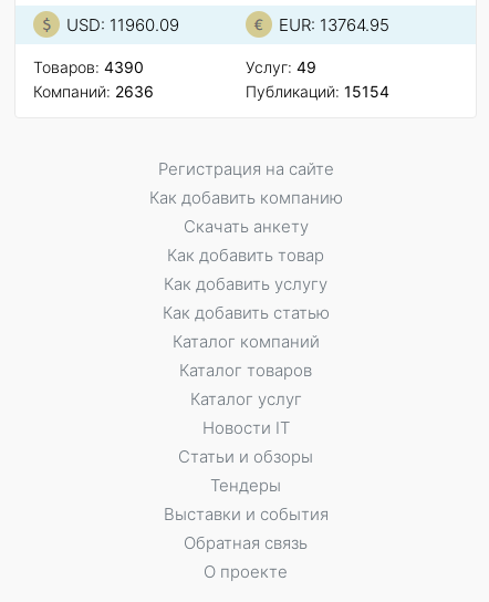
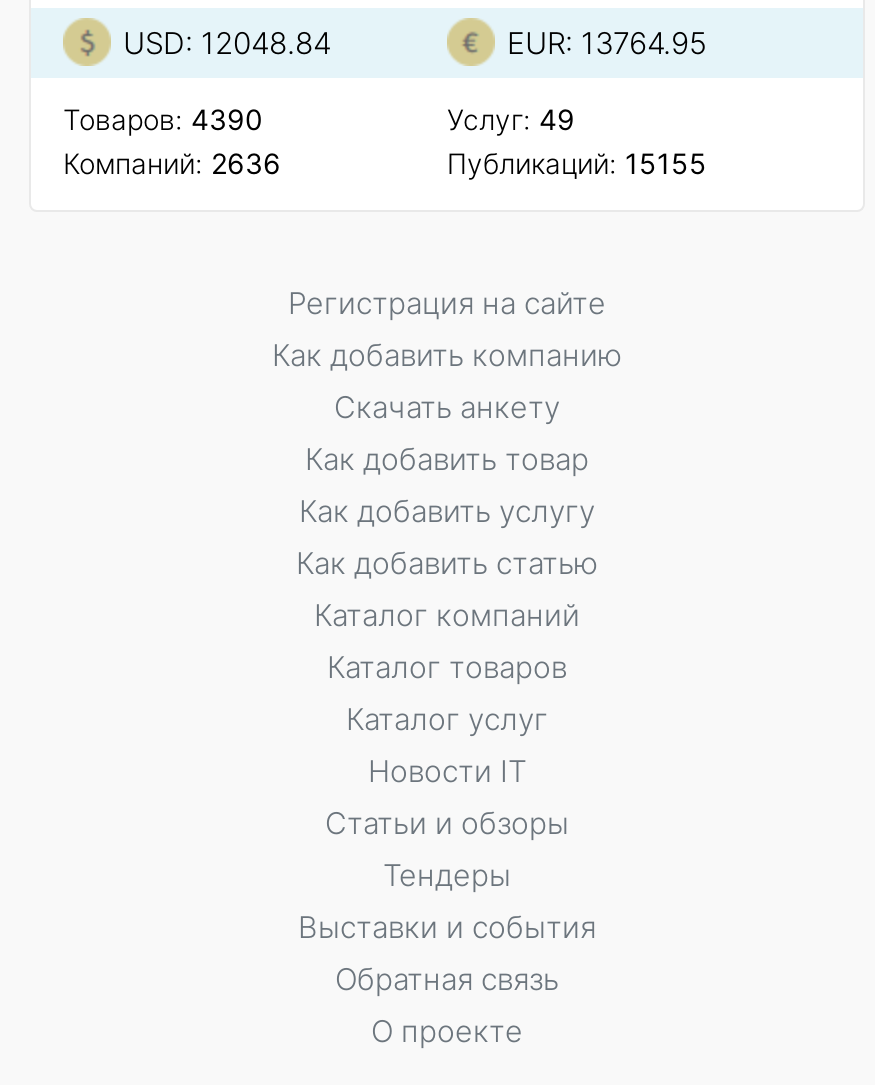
[66,15,179,36] USD: 11960.09 -> [123,24,331,62] USD: 12048.84
[246,82,389,101] Публикаций: 15154 -> [447,146,707,180] Публикаций: 15155

